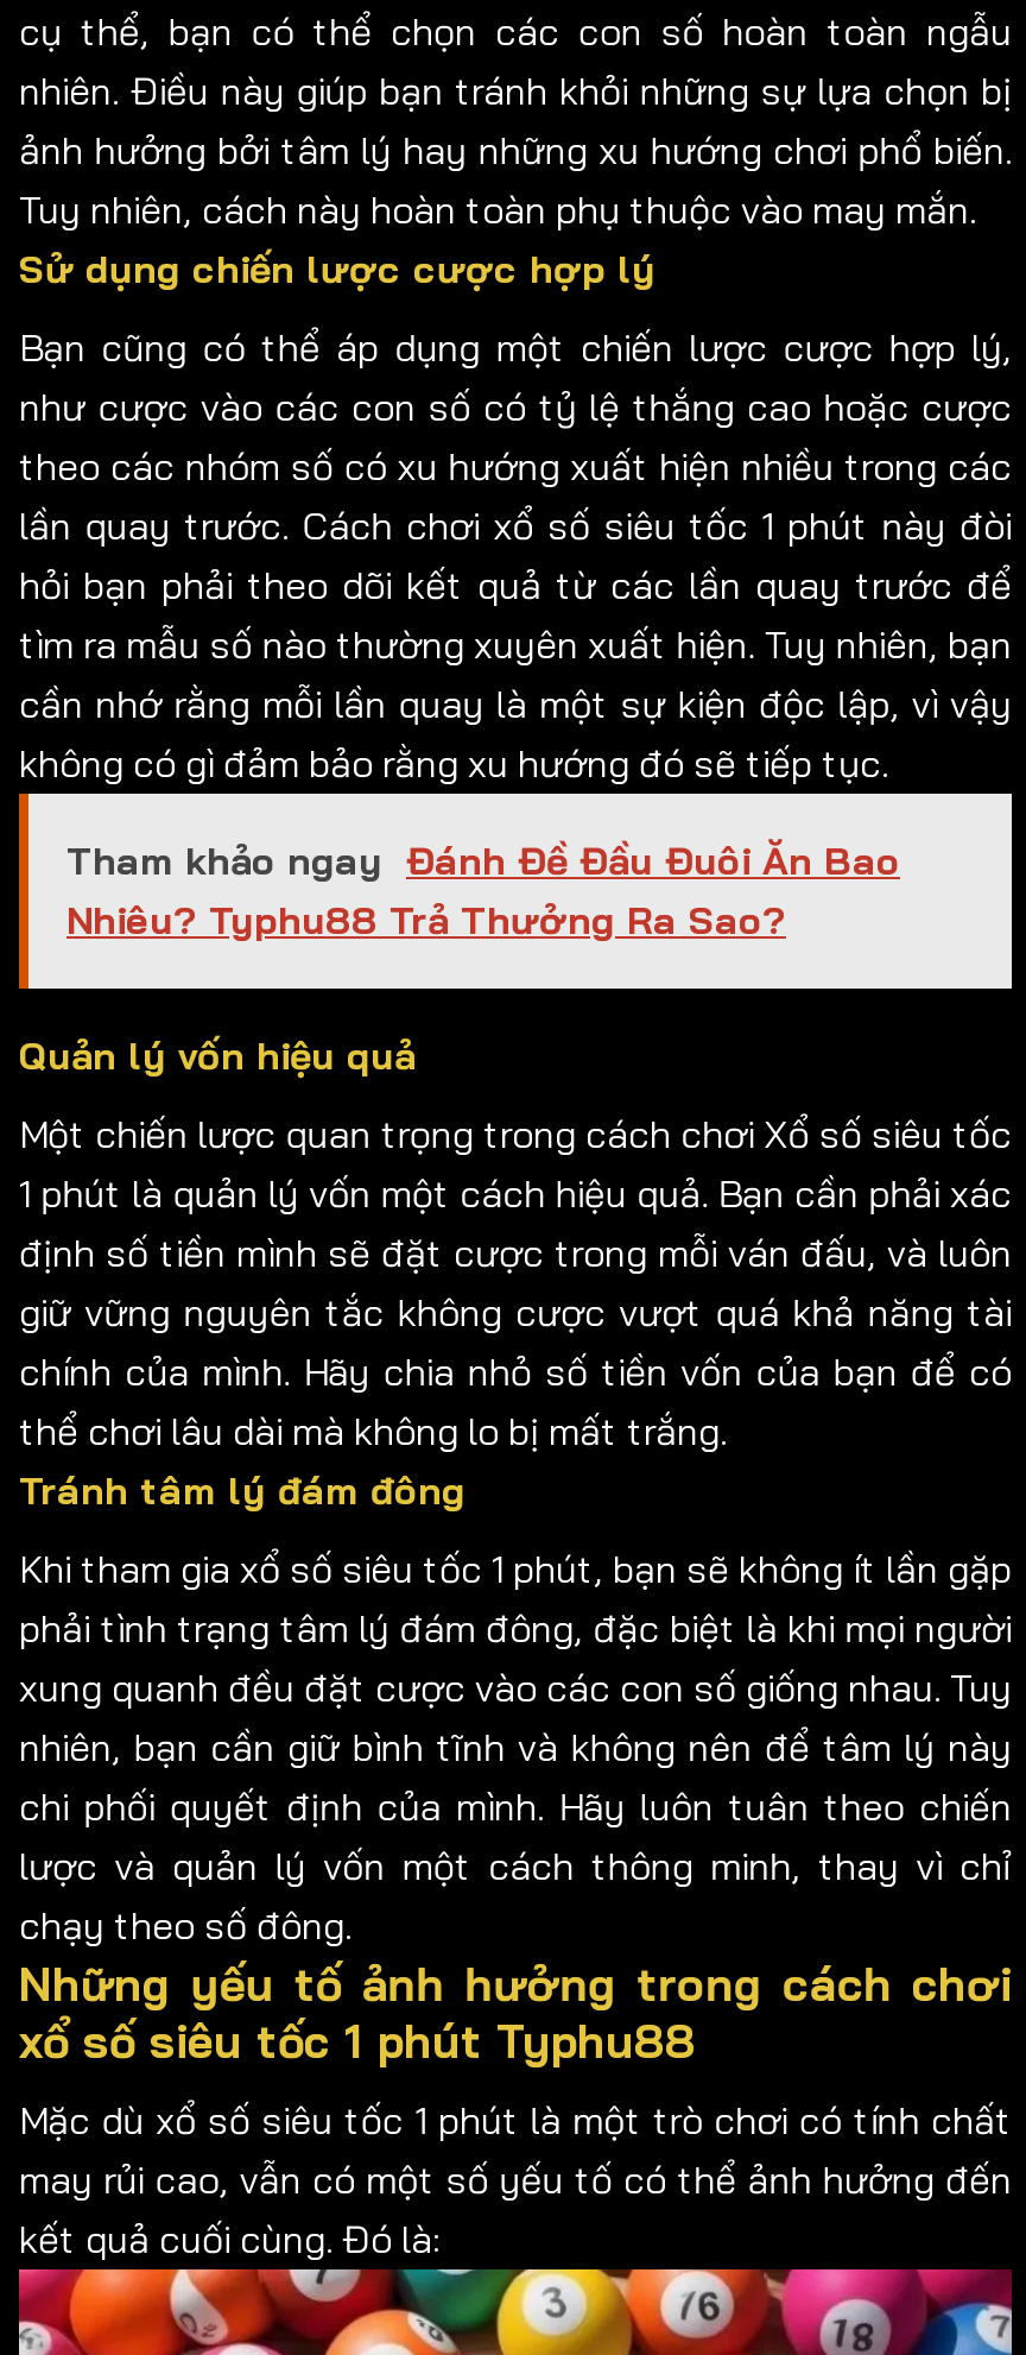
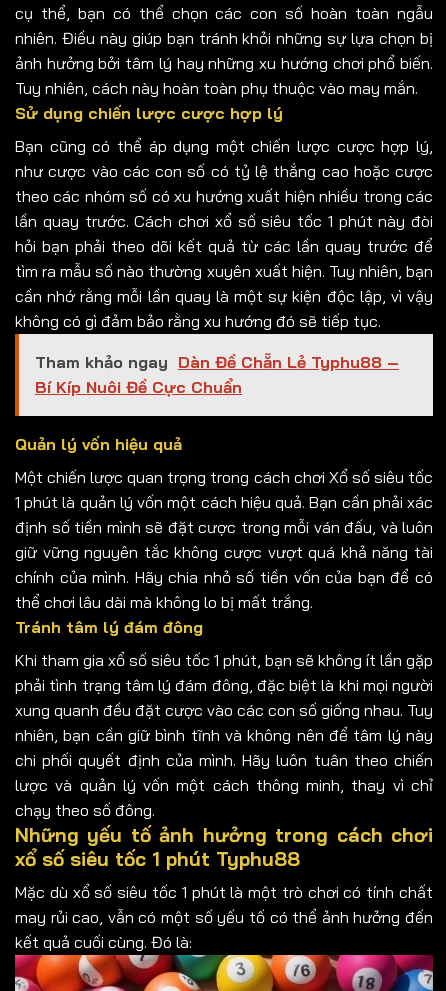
[66,836,900,943] Tham khảo ngay Đánh Đề Đầu Đuôi Ăn Bao | Nhiêu? Typhu88 Trả Thưởng Ra Sao? -> [35,352,399,397] Tham khảo ngay Dàn Đề Chẵn Lẻ Typhu88 – | Bí Kíp Nuôi Đề Cực Chuẩn

